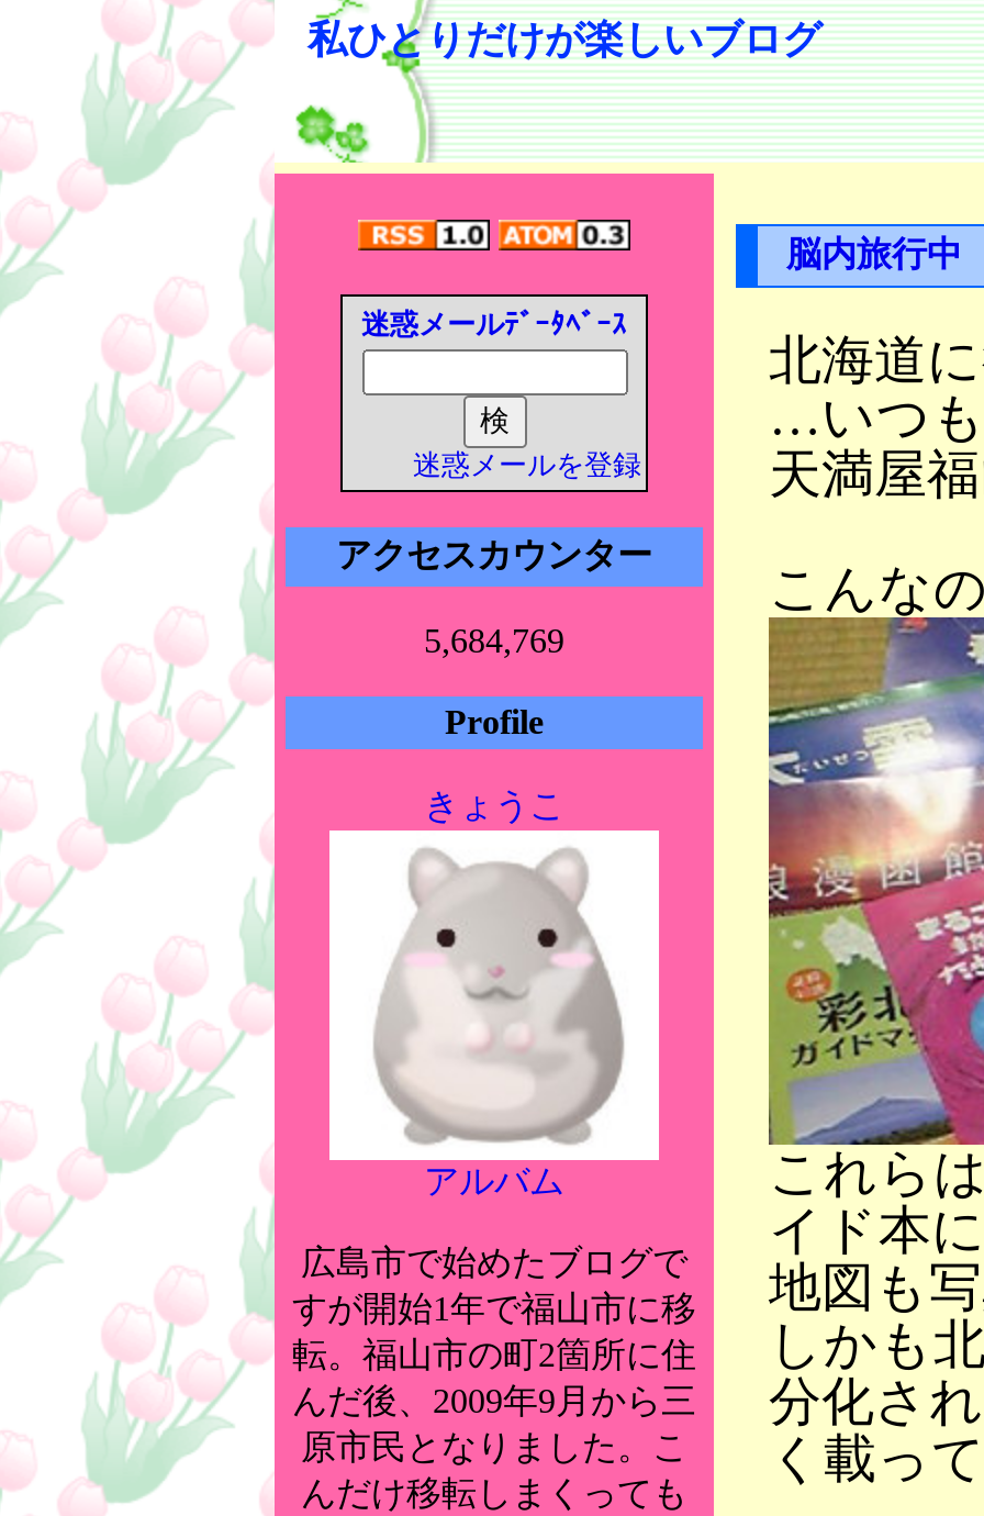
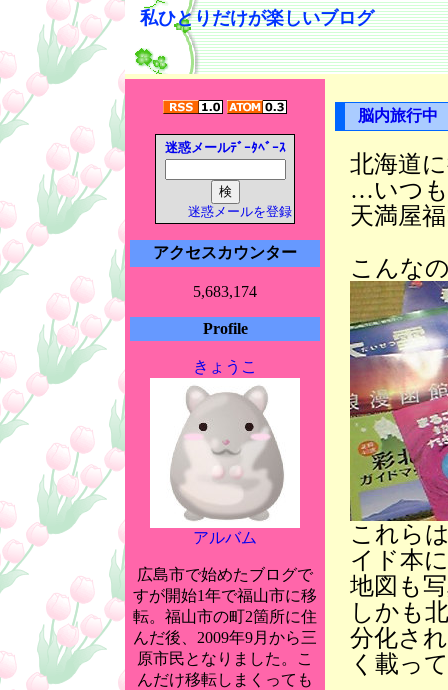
[424,622,564,659] 5,684,769 -> [193,283,257,300] 5,683,174

